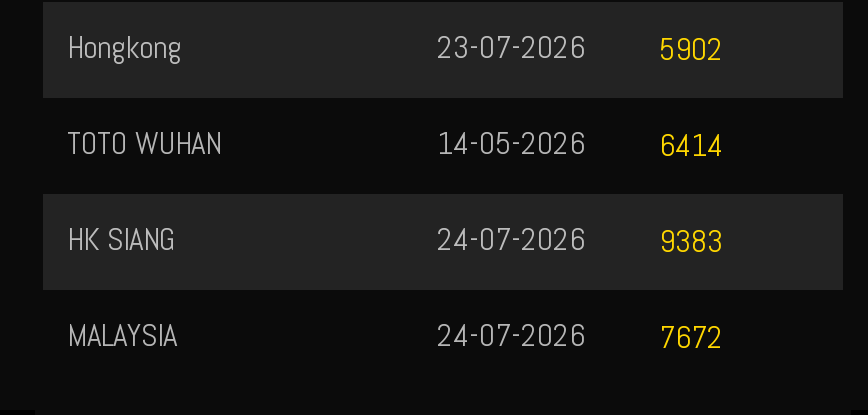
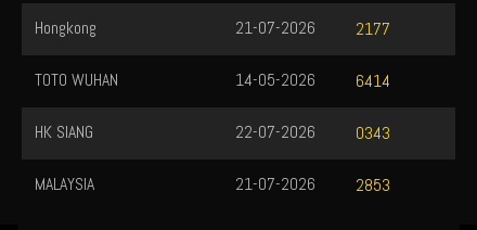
[437,29,585,69] 23-07-2026 -> [235,18,315,39] 21-07-2026
[659,30,723,70] 5902 -> [356,18,390,40] 2177
[437,221,585,261] 24-07-2026 -> [235,122,315,144] 22-07-2026
[659,222,723,262] 9383 -> [356,122,390,144] 0343
[437,317,585,357] 24-07-2026 -> [235,174,315,196] 21-07-2026
[659,318,723,358] 7672 -> [356,175,390,196] 2853

